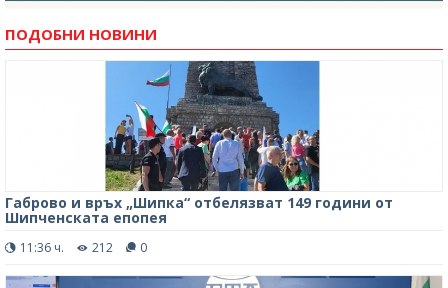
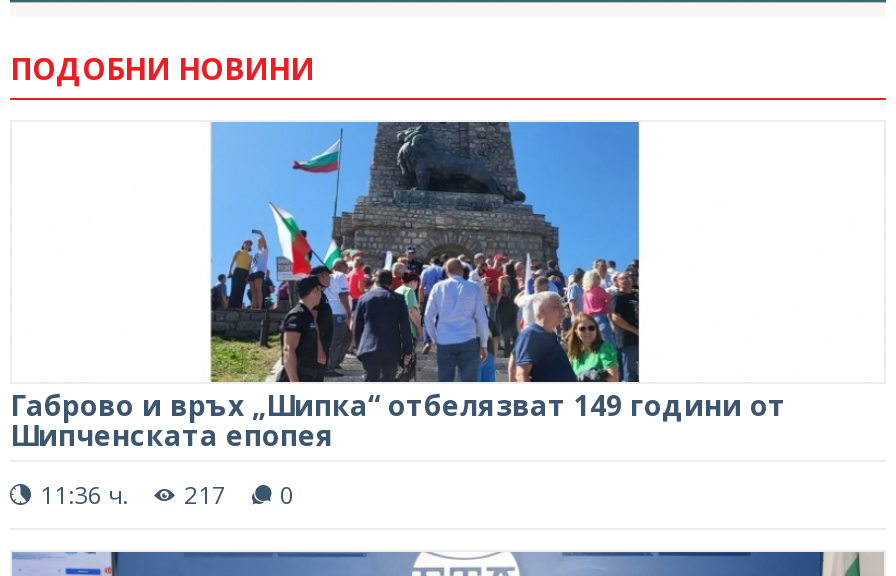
[20,239,147,256] 11:36 ч. 212 0 -> [40,478,294,512] 11:36 ч. 217 0

